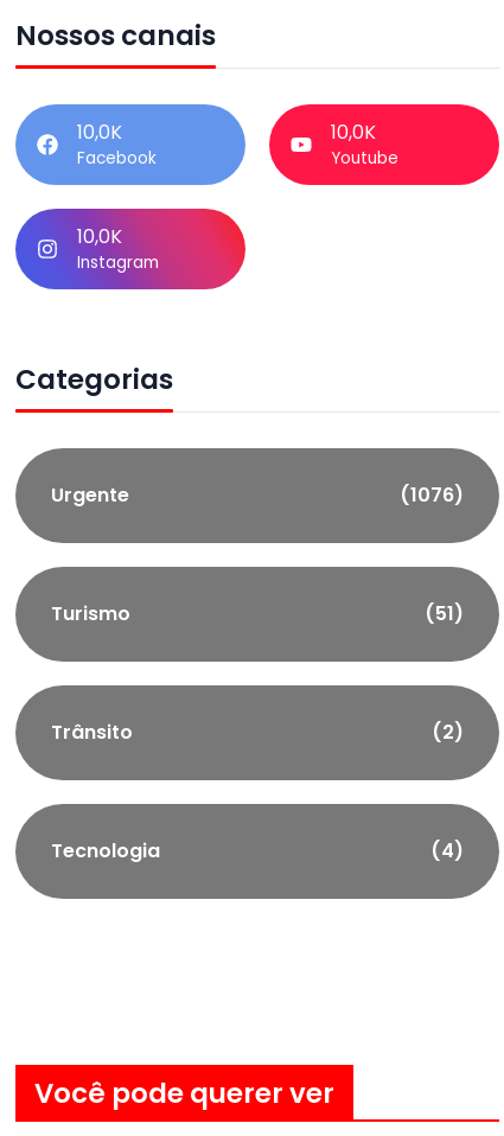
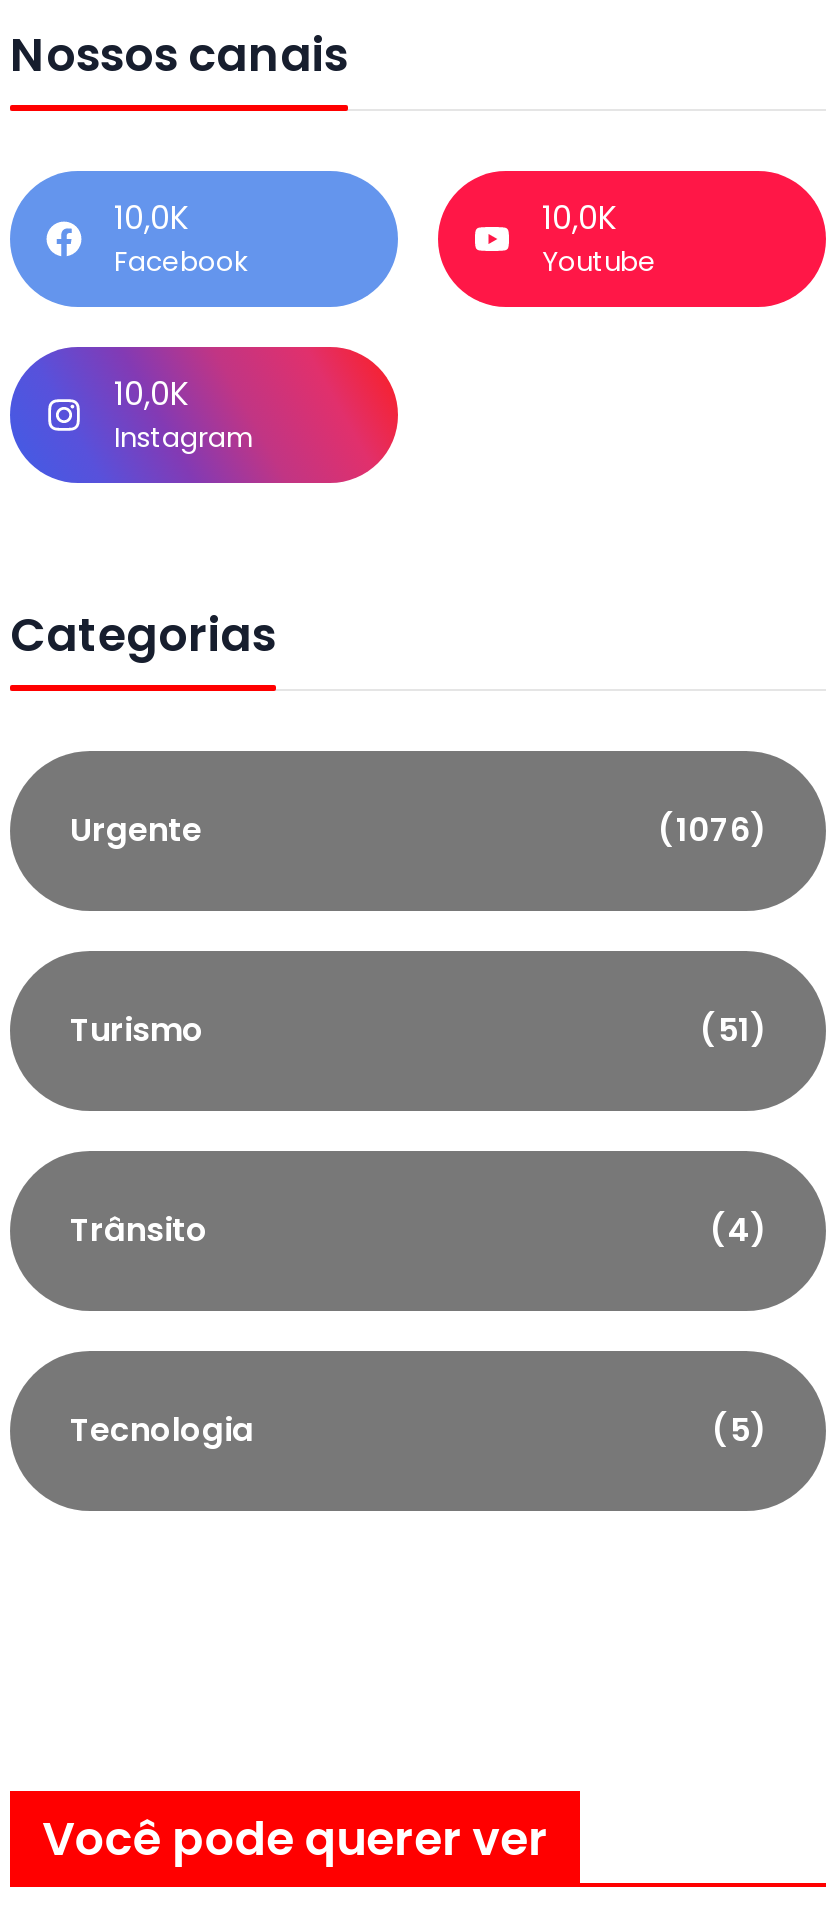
[432,719,464,746] (2) -> [710,1207,766,1253] (4)
[430,837,464,865] (4) -> [712,1407,766,1453] (5)

